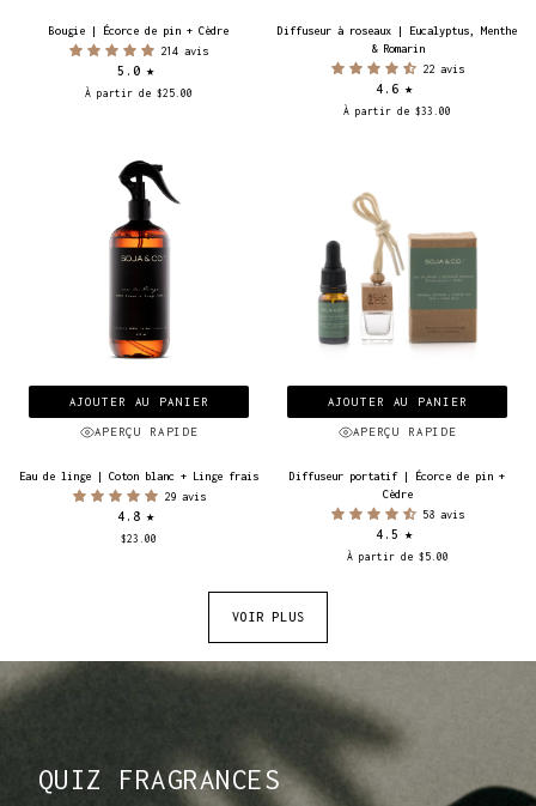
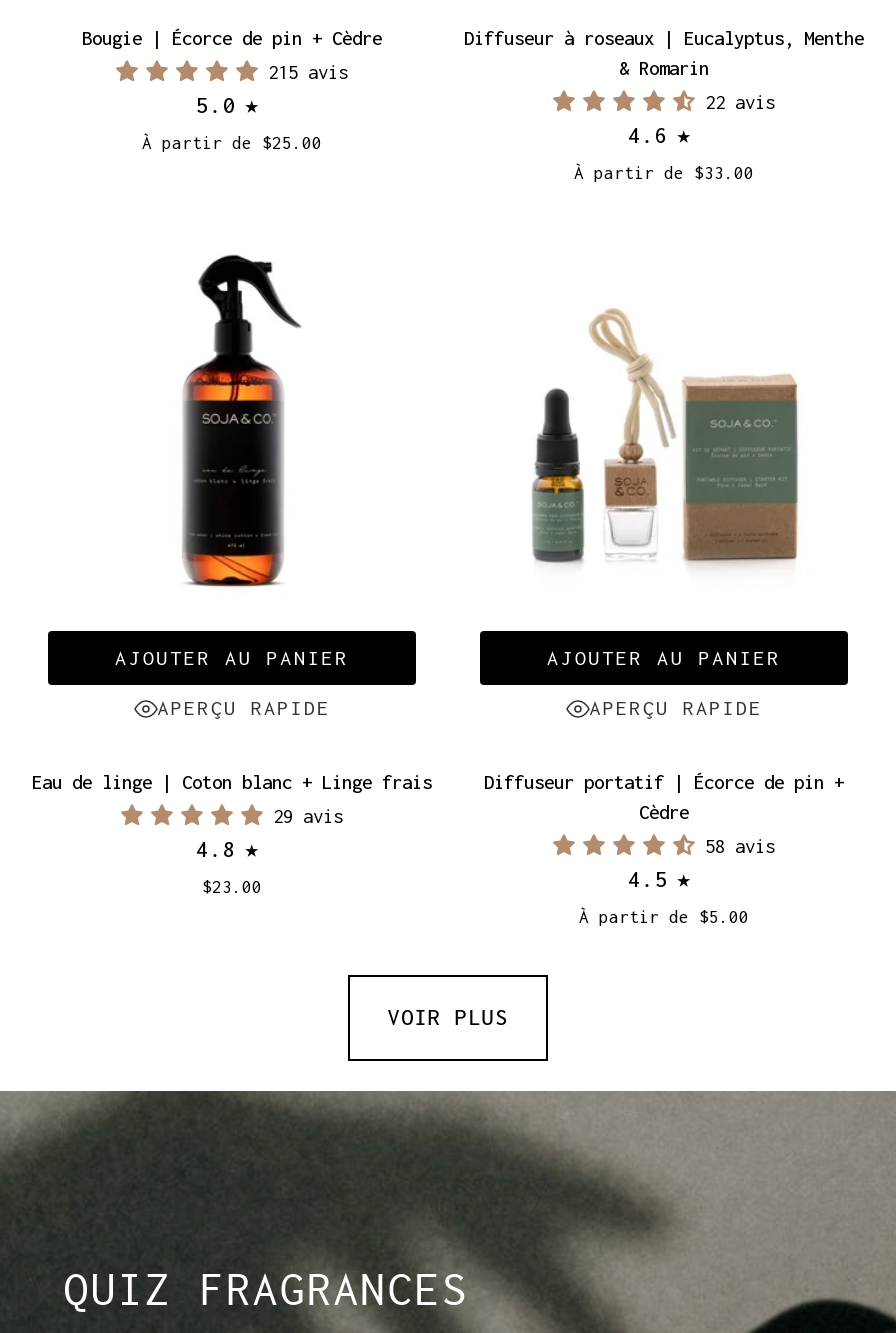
[160,44,208,57] 214 avis -> [268,61,348,83] 215 avis

